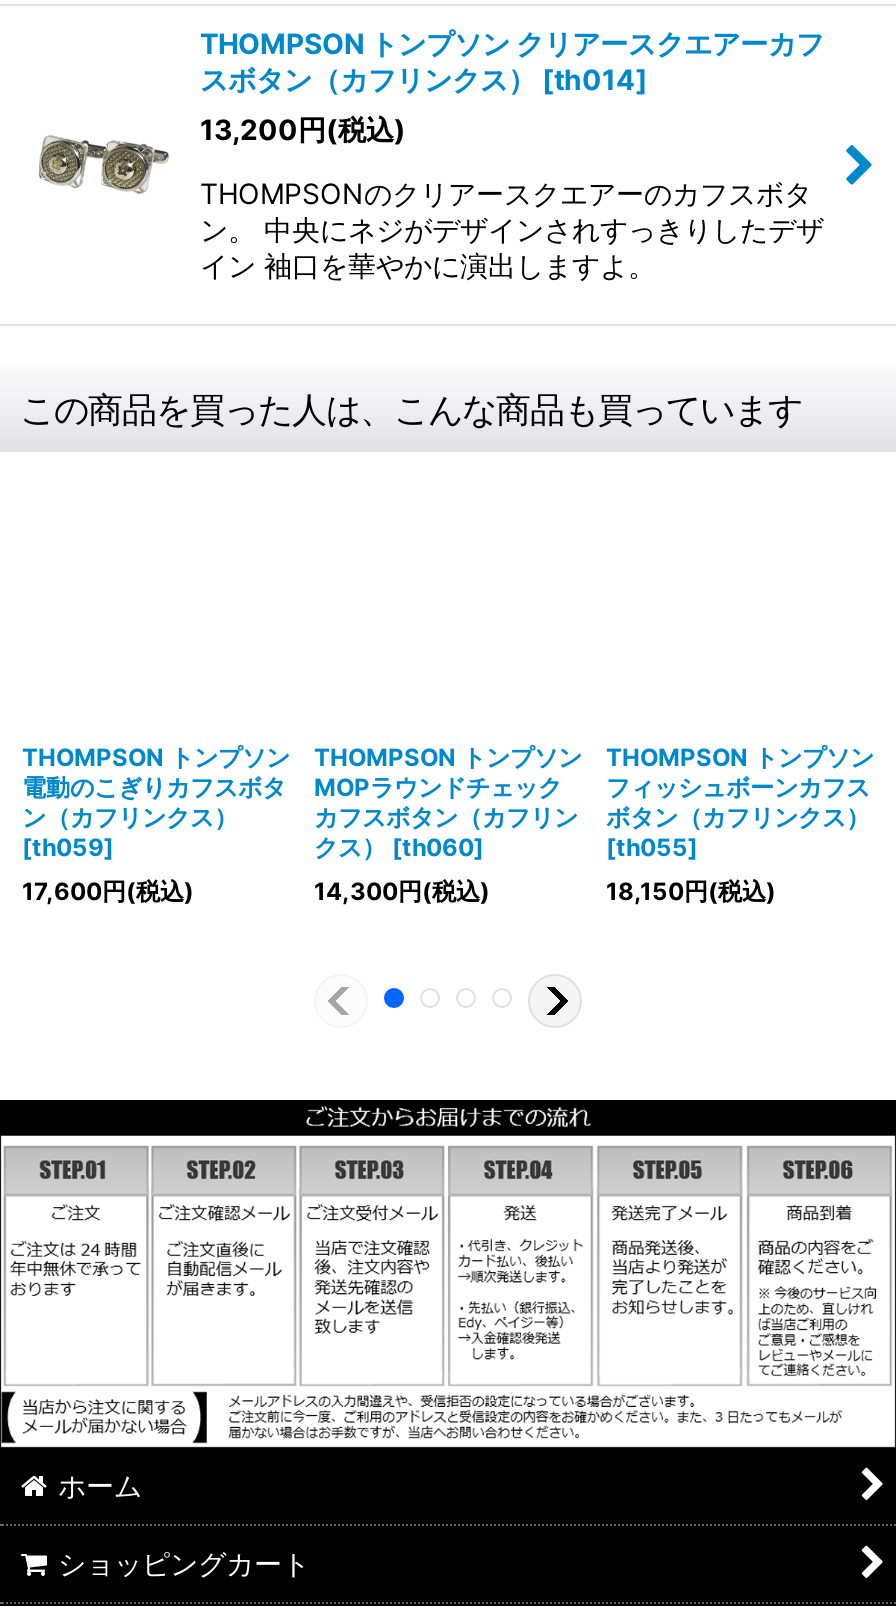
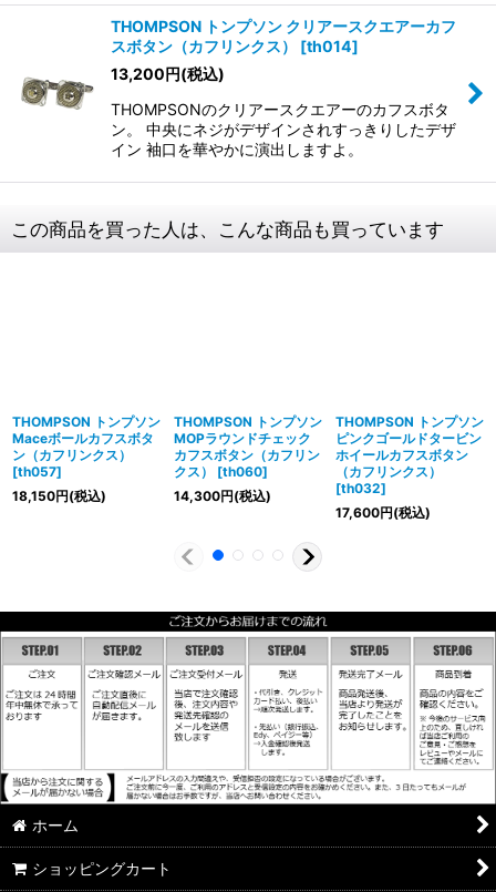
[22,772,286,802] 電動のこぎりカフスボタ -> [12,430,154,447] Maceボールカフスボタ
[606,772,870,862] フィッシュボーンカフス | ボタン（カフリンクス） | [th055] -> [335,430,482,496] ピンクゴールドタービン | ホイールカフスボタン | （カフリンクス） | [th032]
[22,832,114,862] [th059] -> [12,463,62,480] [th057]
[22,876,194,906] 17,600円(税込) -> [12,488,106,504] 18,150円(税込)
[606,876,776,906] 18,150円(税込) -> [335,504,431,521] 17,600円(税込)

